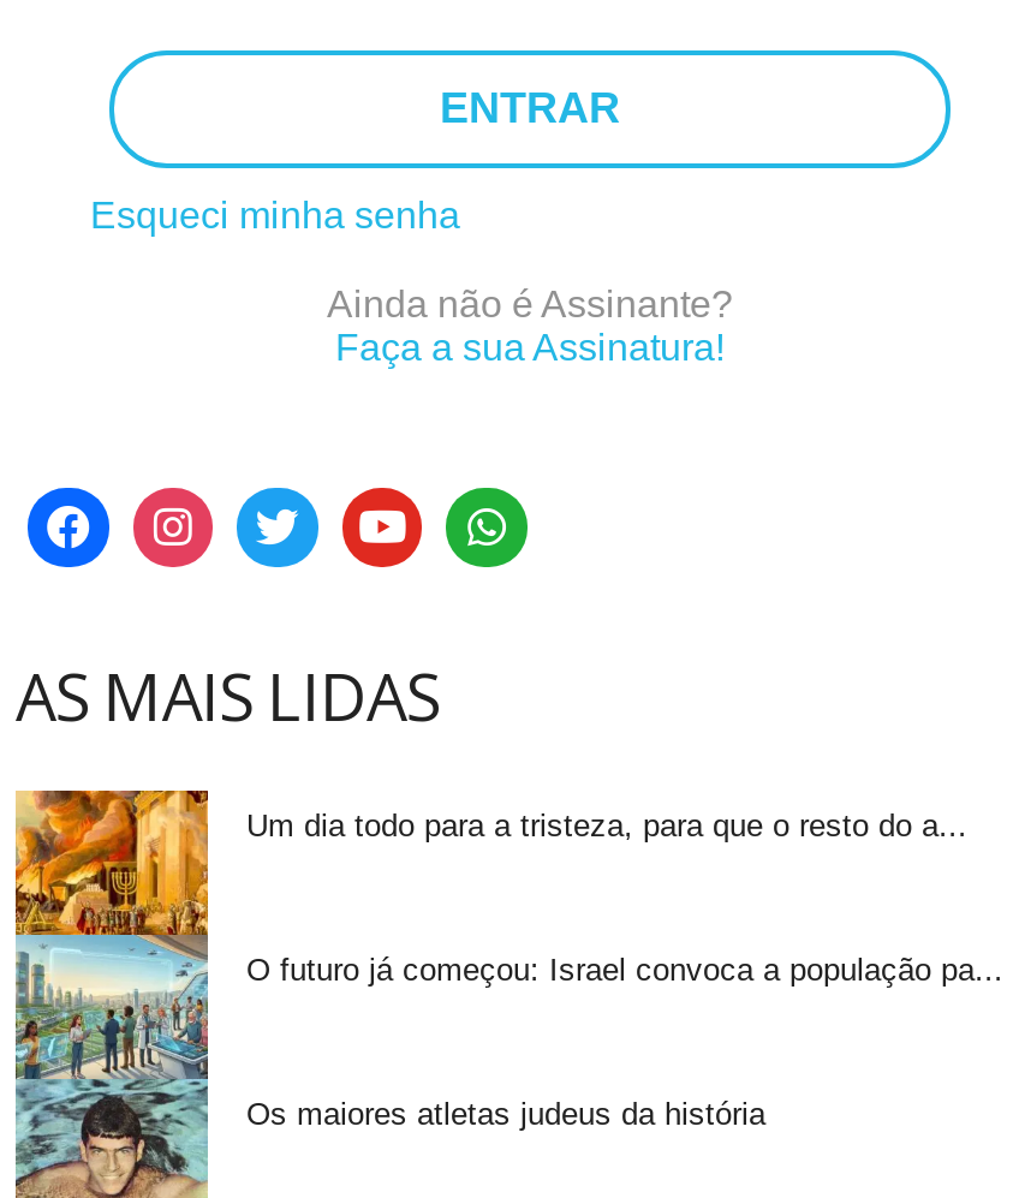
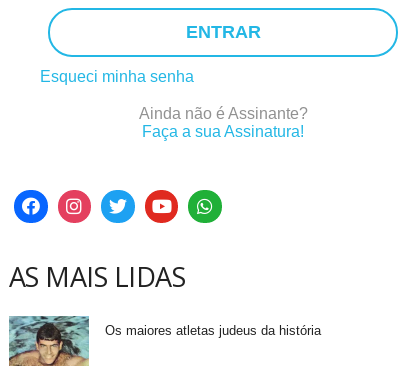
[13,786,967,1079] [image] | Um dia todo para a tristeza, para que o resto do a... -> none
[246,952,1003,988] O futuro já começou: Israel convoca a população pa... -> none

